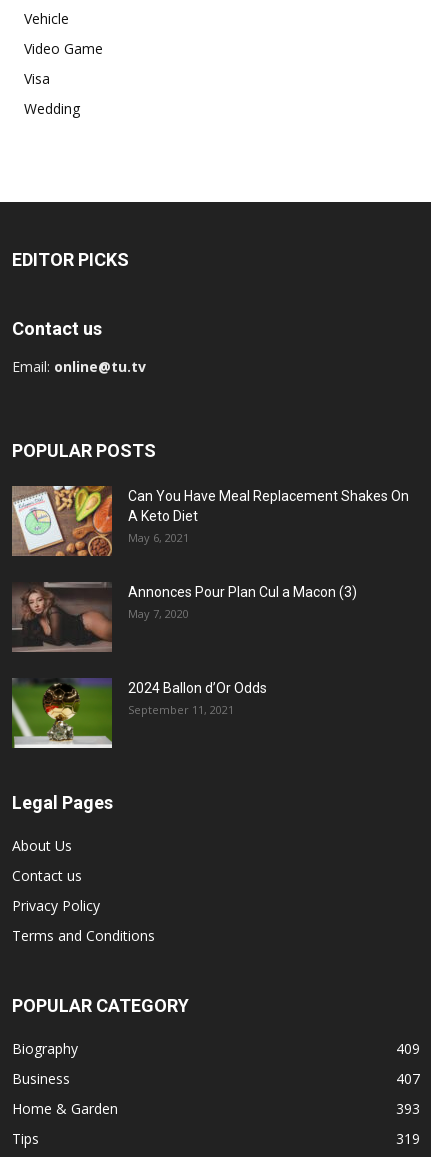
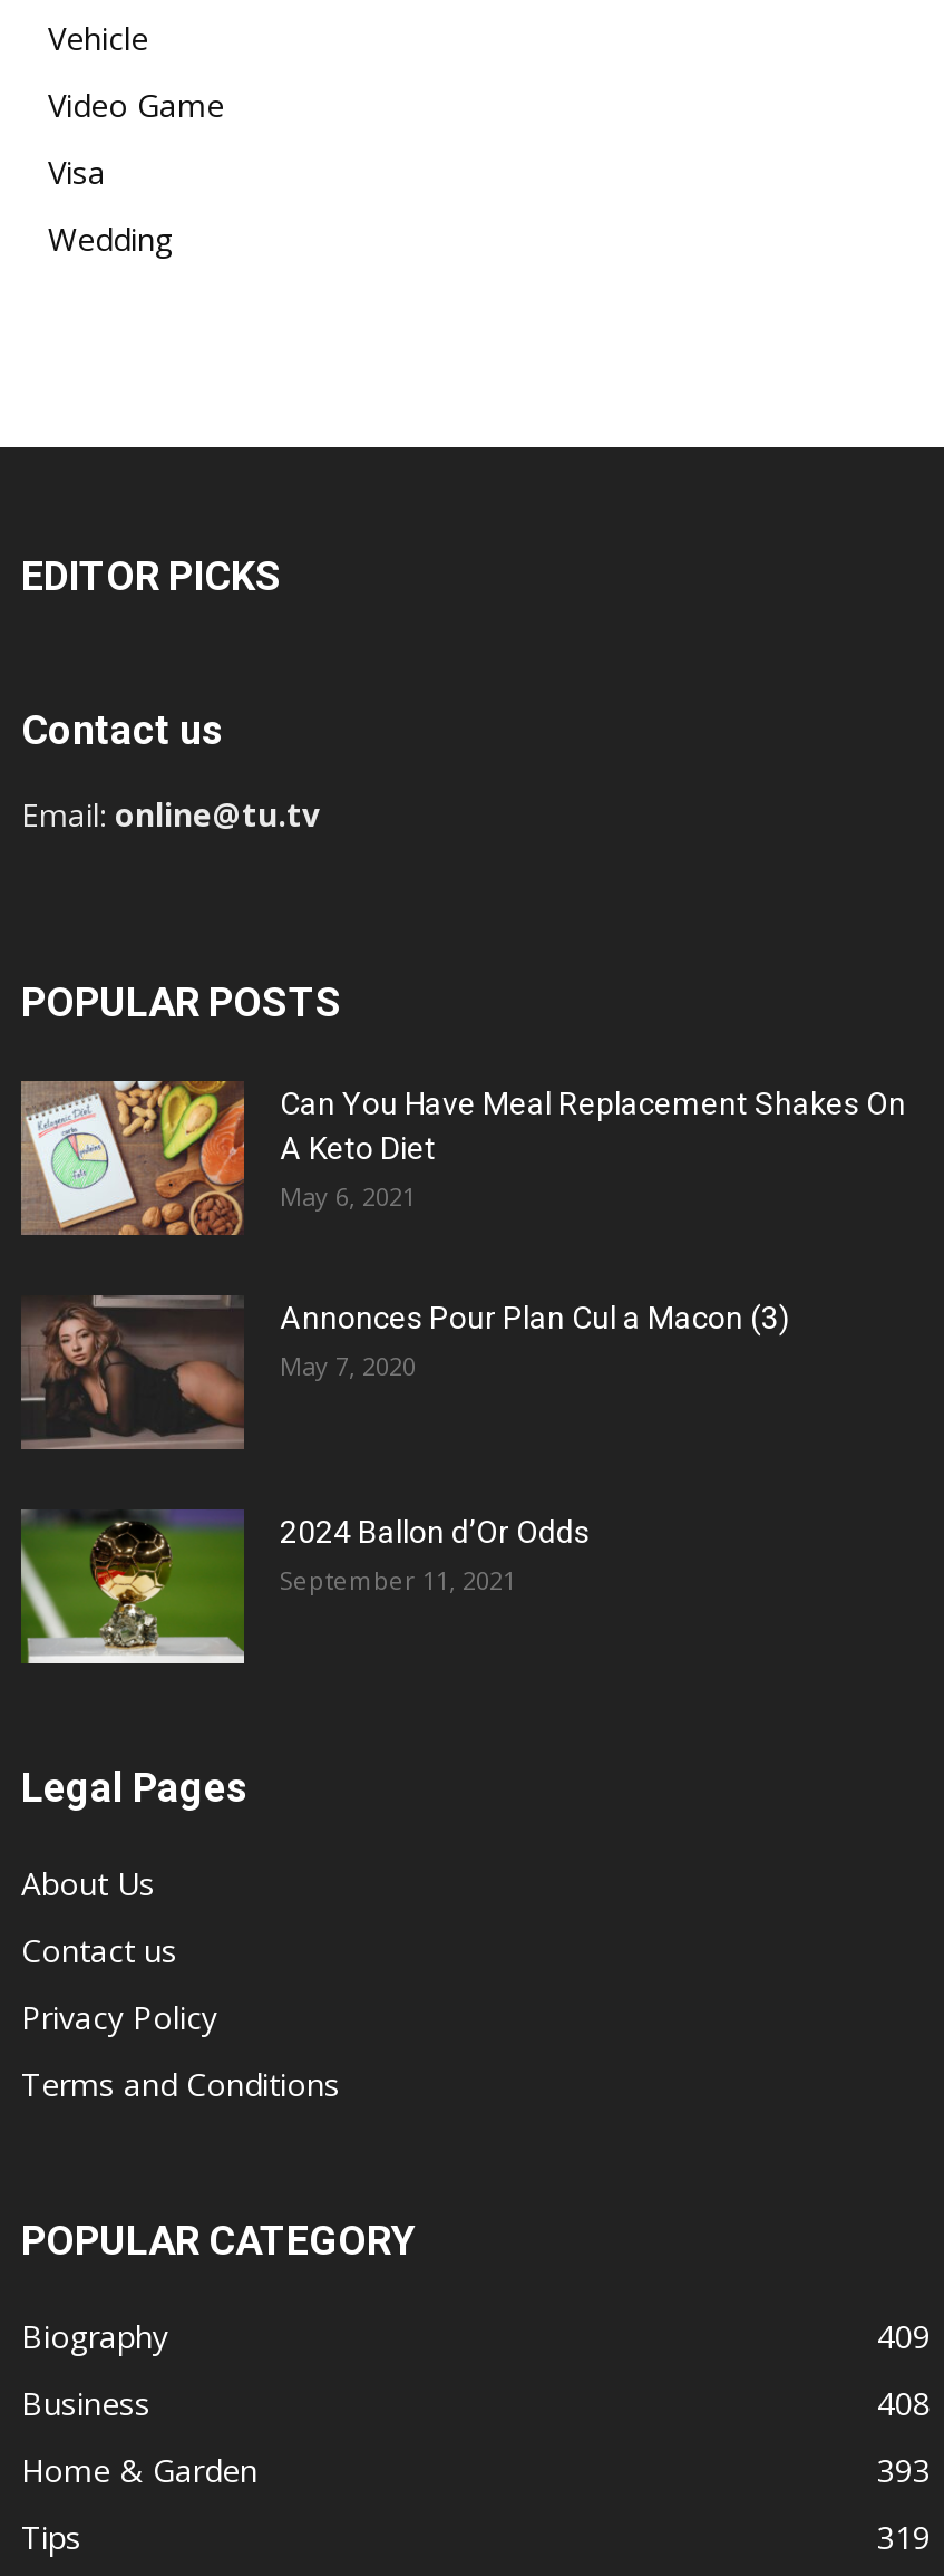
[396,1069,420,1088] 407 -> [877,2382,931,2424] 408

